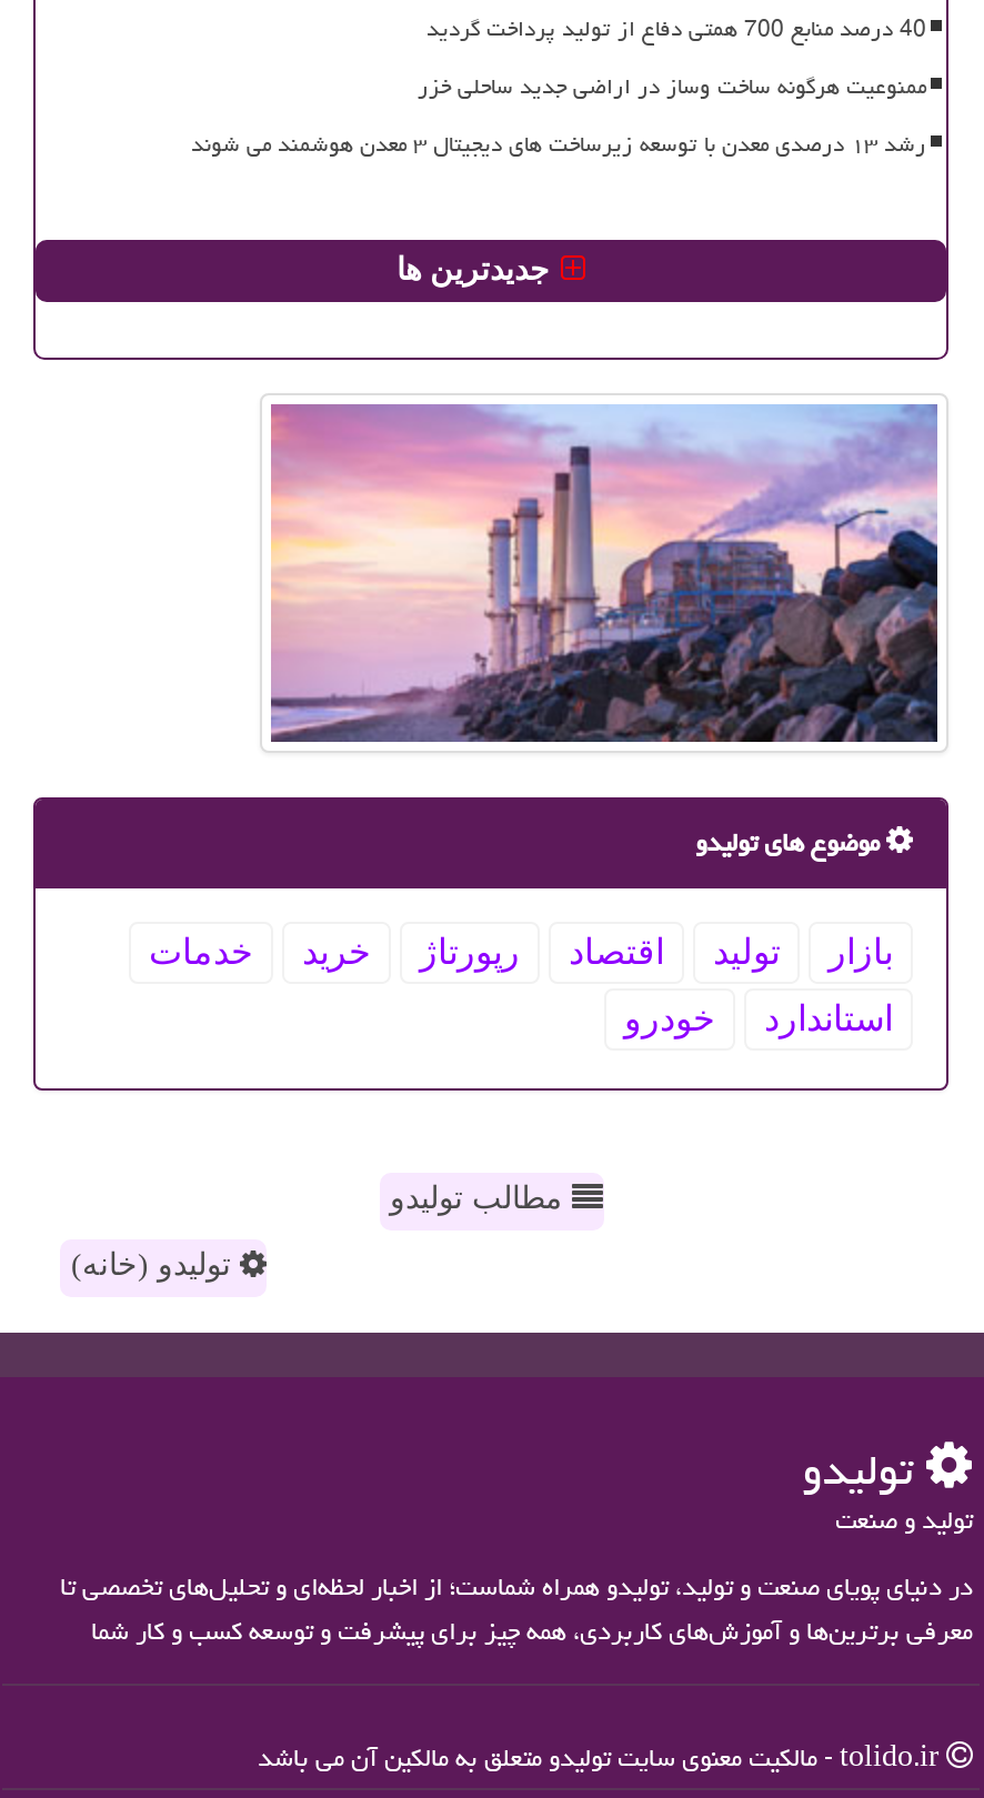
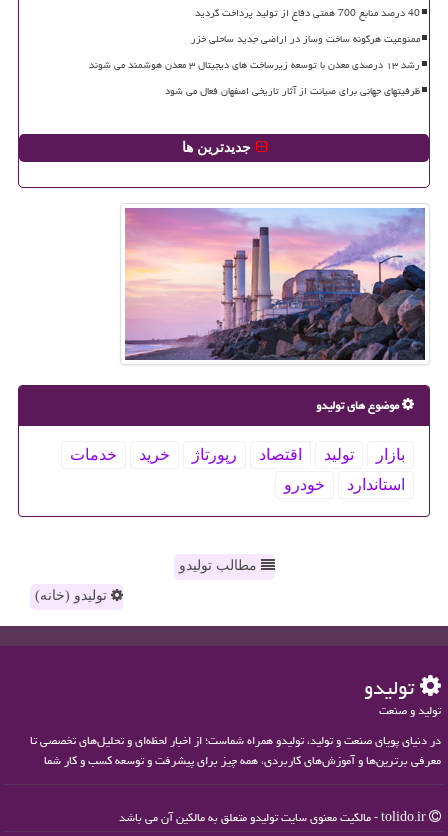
none -> [165,81,420,101] ظرفیتهای جهانی برای صیانت از آثار تاریخی اصفهان فعال می شود

